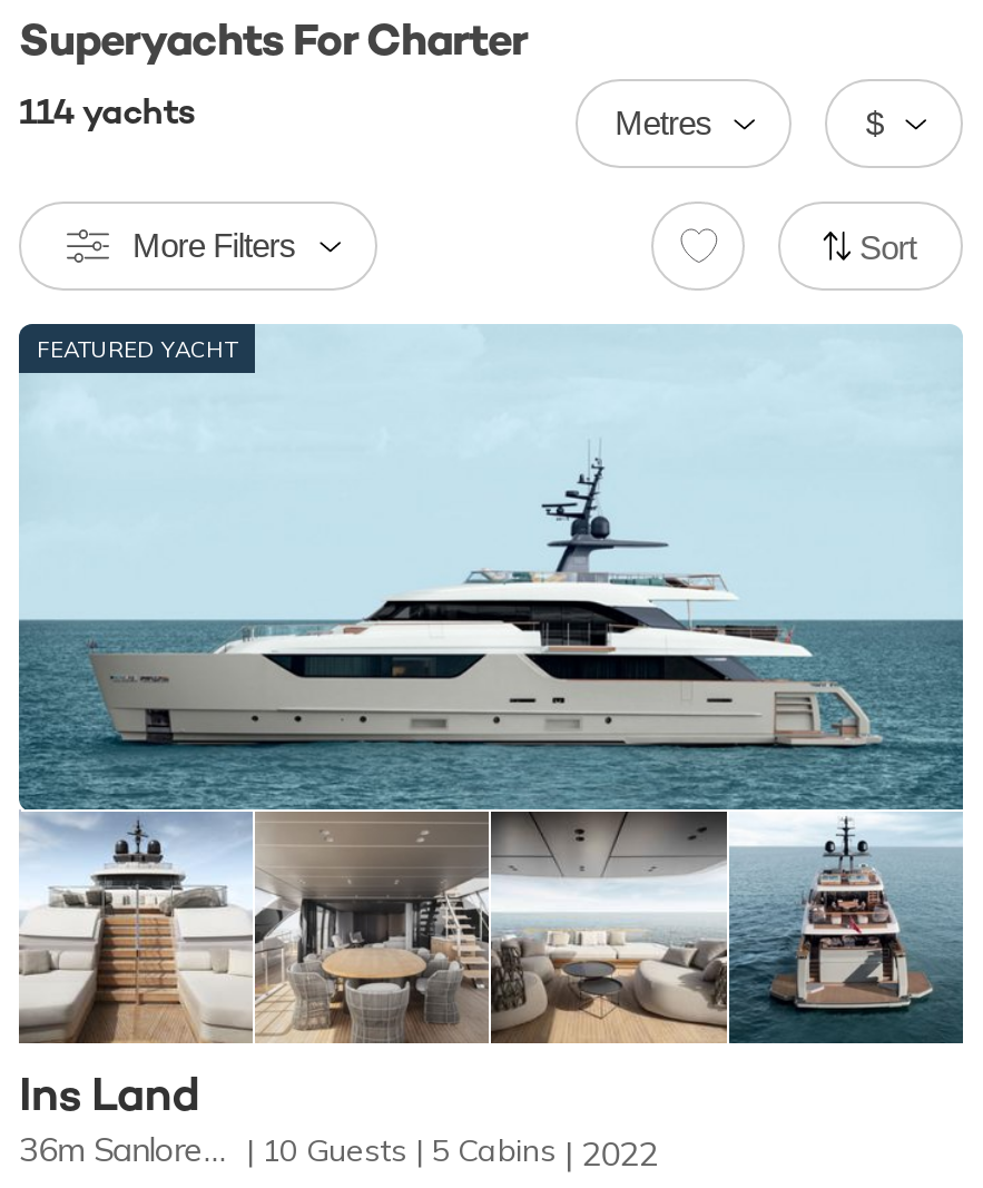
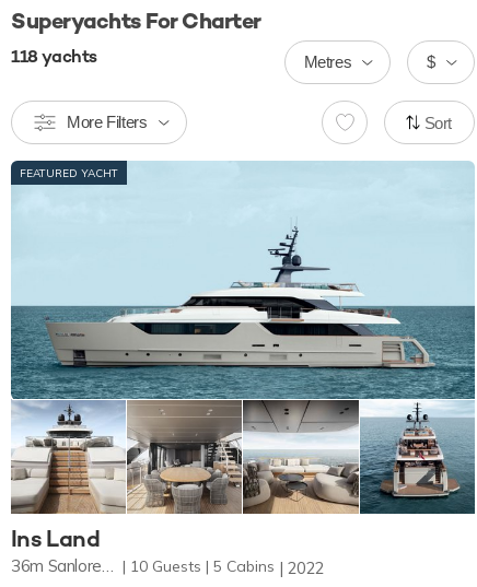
[19,88,195,135] 114 yachts -> [11,45,97,68] 118 yachts

